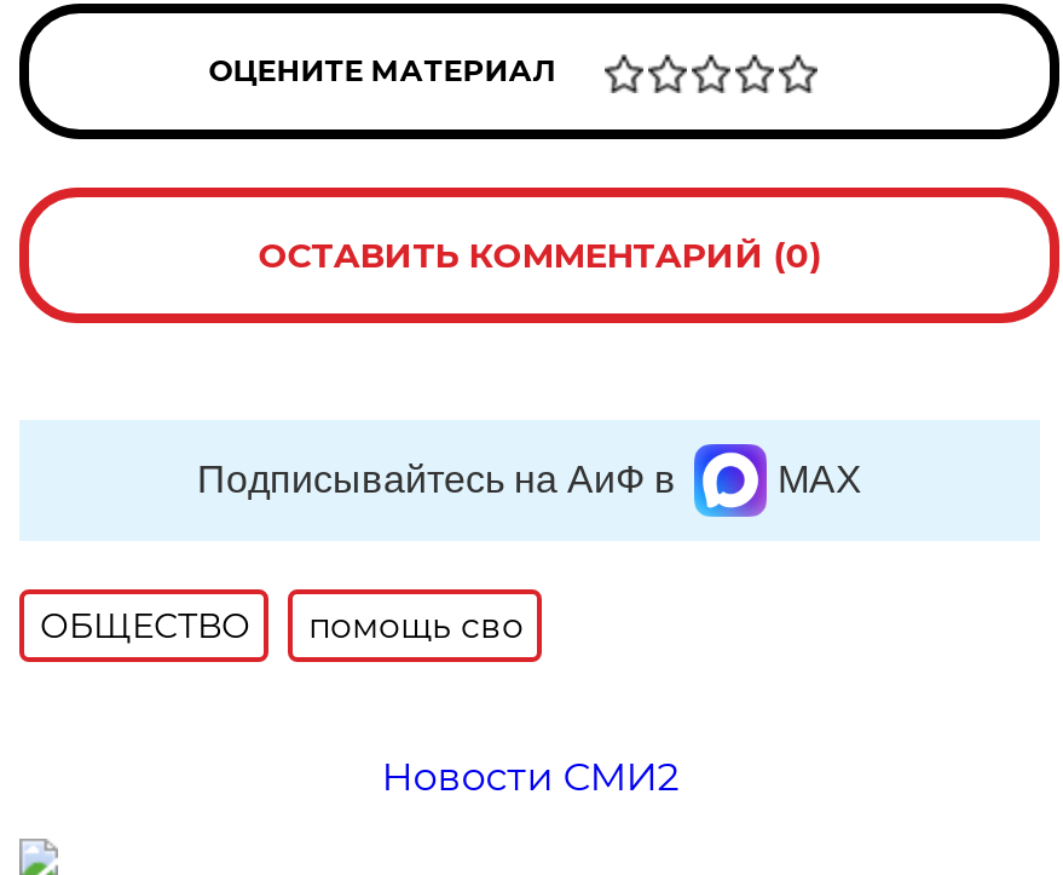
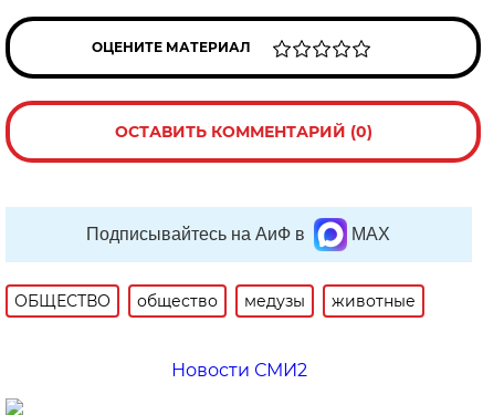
[308,605,523,648] помощь сво -> [137,291,416,311] общество | медузы | животные

